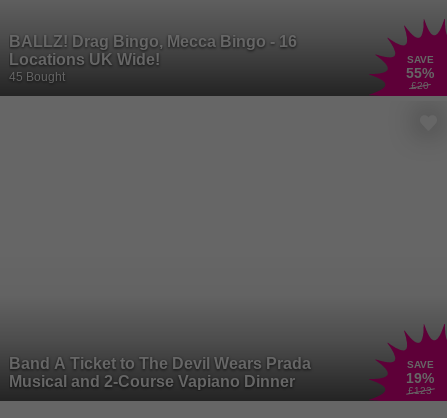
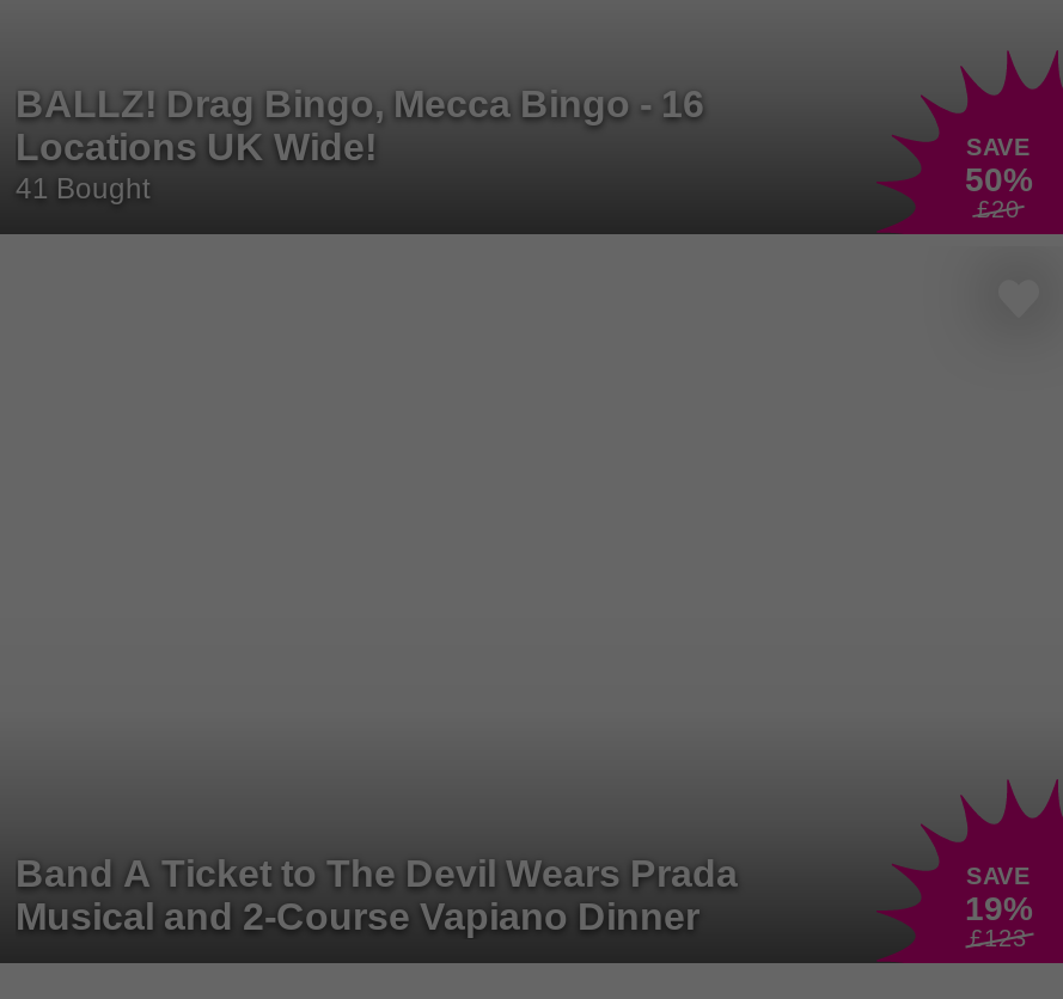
[9,70,65,84] 45 Bought -> [16,173,149,206] 41 Bought
[406,65,434,81] 55% -> [965,161,1032,199] 50%

